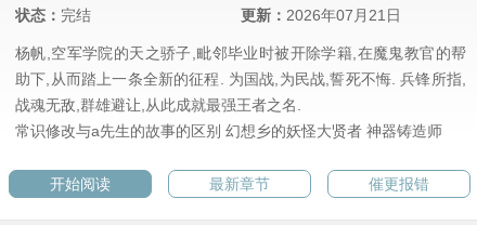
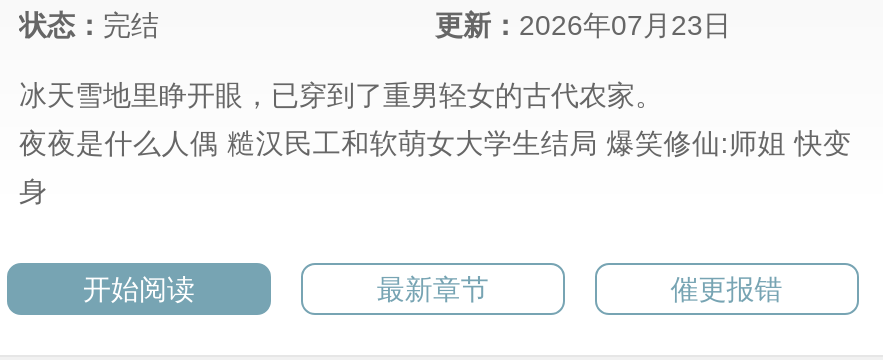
[15,7,466,140] 更新：2026年07月21日 | 杨帆,空军学院的天之骄子,毗邻毕业时被开除学籍,在魔鬼教官的帮 | 助下,从而踏上一条全新的征程. 为国战,为民战,誓死不悔. 兵锋所指, | 战魂无敌,群雄避让,从此成就最强王者之名. | 常识修改与a先生的故事的区别 幻想乡的妖怪大贤者 神器铸造师 -> [19,10,851,208] 更新：2026年07月23日 | 冰天雪地里睁开眼，已穿到了重男轻女的古代农家。 | 夜夜是什么人偶 糙汉民工和软萌女大学生结局 爆笑修仙:师姐 快变 | 身

